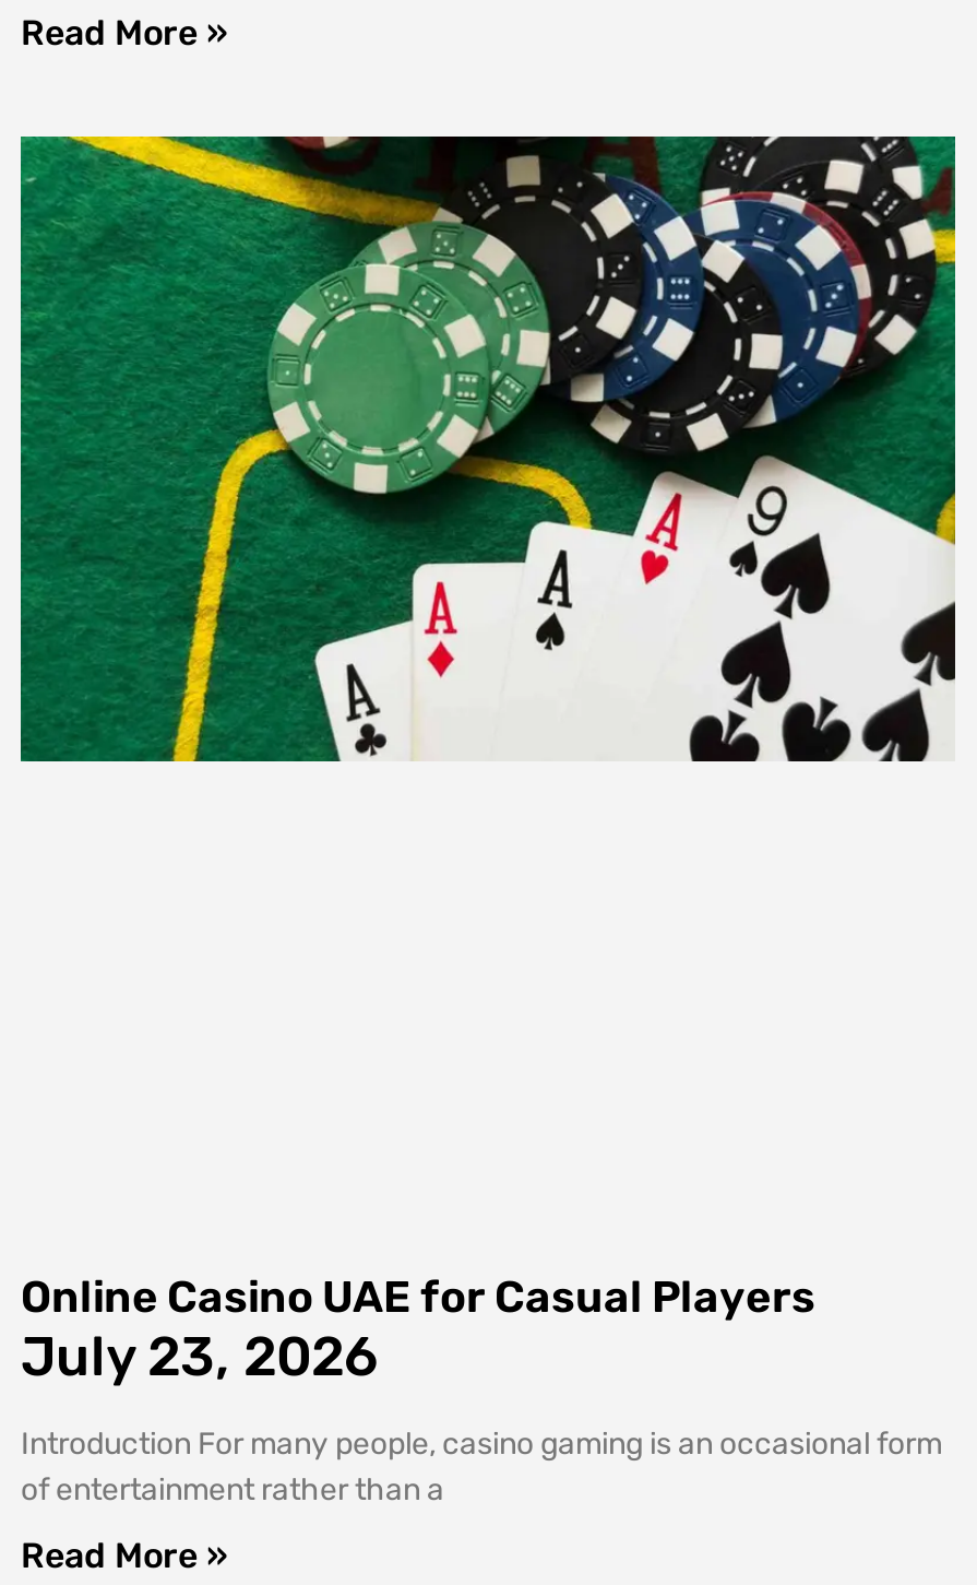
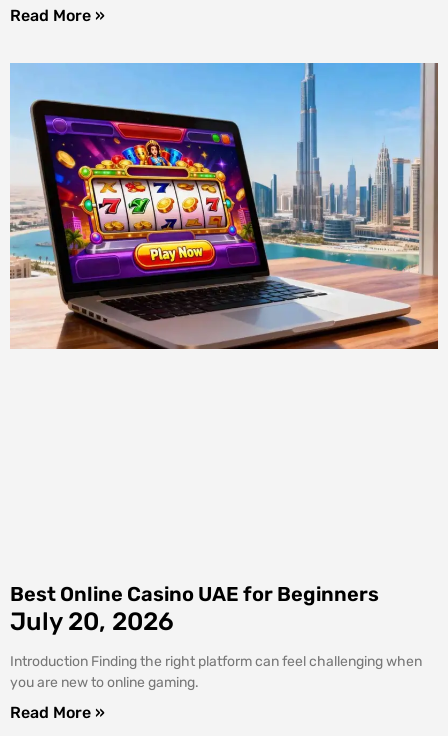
[19,134,957,764] [image] -> [9,62,439,350] [image]
[21,1270,815,1388] Online Casino UAE for Casual Players | July 23, 2026 -> [10,582,379,636] Best Online Casino UAE for Beginners | July 20, 2026
[21,1425,942,1508] Introduction For many people, casino gaming is an occasional form | of entertainment rather than a -> [10,653,422,691] Introduction Finding the right platform can feel challenging when | you are new to online gaming.

